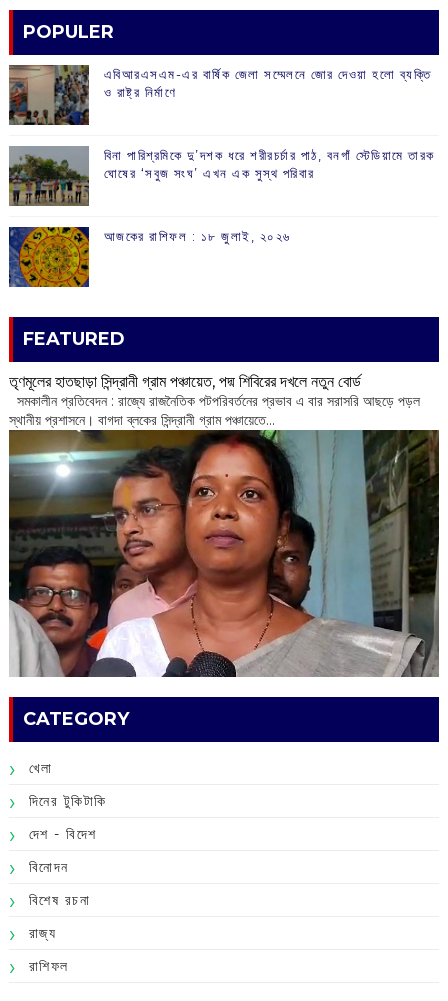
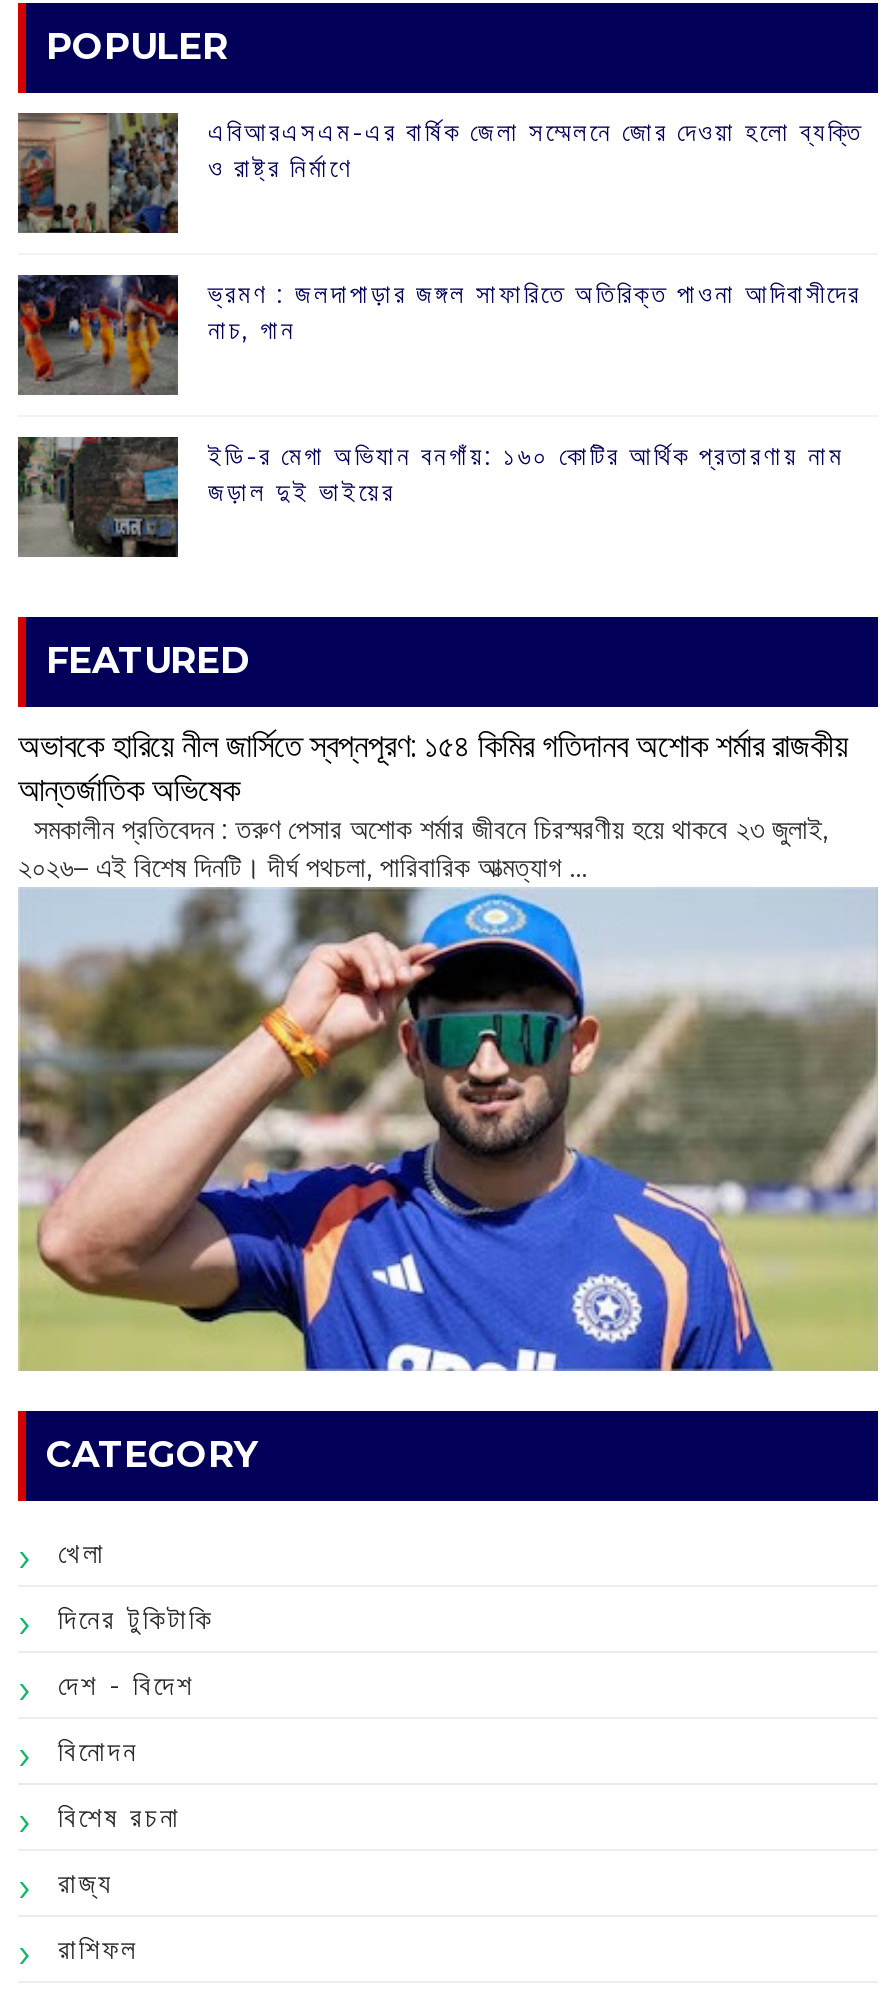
[9,147,435,205] [image] | বিনা পারিশ্রমিকে দু’দশক ধরে শরীরচর্চার পাঠ, বনগাঁ স্টেডিয়ামে তারক | ঘোষের ‘সবুজ সংঘ’ এখন এক সুস্থ পরিবার -> [18,275,861,395] [image] | ‌ভ্রমণ : জলদাপাড়ার জঙ্গল সাফারিতে অতিরিক্ত পাওনা আদিবাসীদের | নাচ, গান
[8,226,291,288] [image] | আজকের রাশিফল :‌ ‌‌১৮ জুলাই, ২০২৬ -> [18,435,844,559] [image] | ইডি-র মেগা অভিযান বনগাঁয়: ১৬০ কোটির আর্থিক প্রতারণায় নাম | জড়াল দুই ভাইয়ের
[9,371,420,429] তৃণমূলের হাতছাড়া সিন্দ্রানী গ্রাম পঞ্চায়েত, পদ্ম শিবিরের দখলে নতুন বোর্ড | সমকালীন প্রতিবেদন : রাজ্যে রাজনৈতিক পটপরিবর্তনের প্রভাব এ বার সরাসরি আছড়ে পড়ল | স্থানীয় প্রশাসনে। বাগদা ব্লকের সিন্দ্রানী গ্রাম পঞ্চায়েতে... -> [18,725,848,885] অভাবকে হারিয়ে নীল জার্সিতে স্বপ্নপূরণ: ১৫৪ কিমির গতিদানব অশোক শর্মার রাজকীয় | আন্তর্জাতিক অভিষেক | ‌ সমকালীন প্রতিবেদন : তরুণ পেসার অশোক শর্মার জীবনে চিরস্মরণীয় হয়ে থাকবে ২৩ জুলাই, | ২০২৬– এই বিশেষ দিনটি। দীর্ঘ পথচলা, পারিবারিক আত্মত্যাগ ...
[8,429,440,678] [image] -> [16,877,878,1373] [image]

